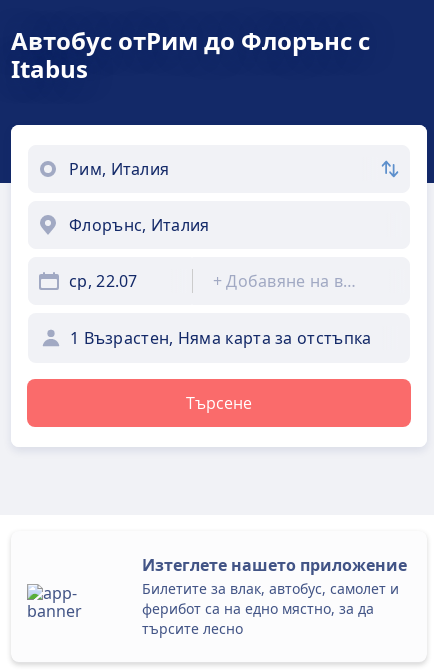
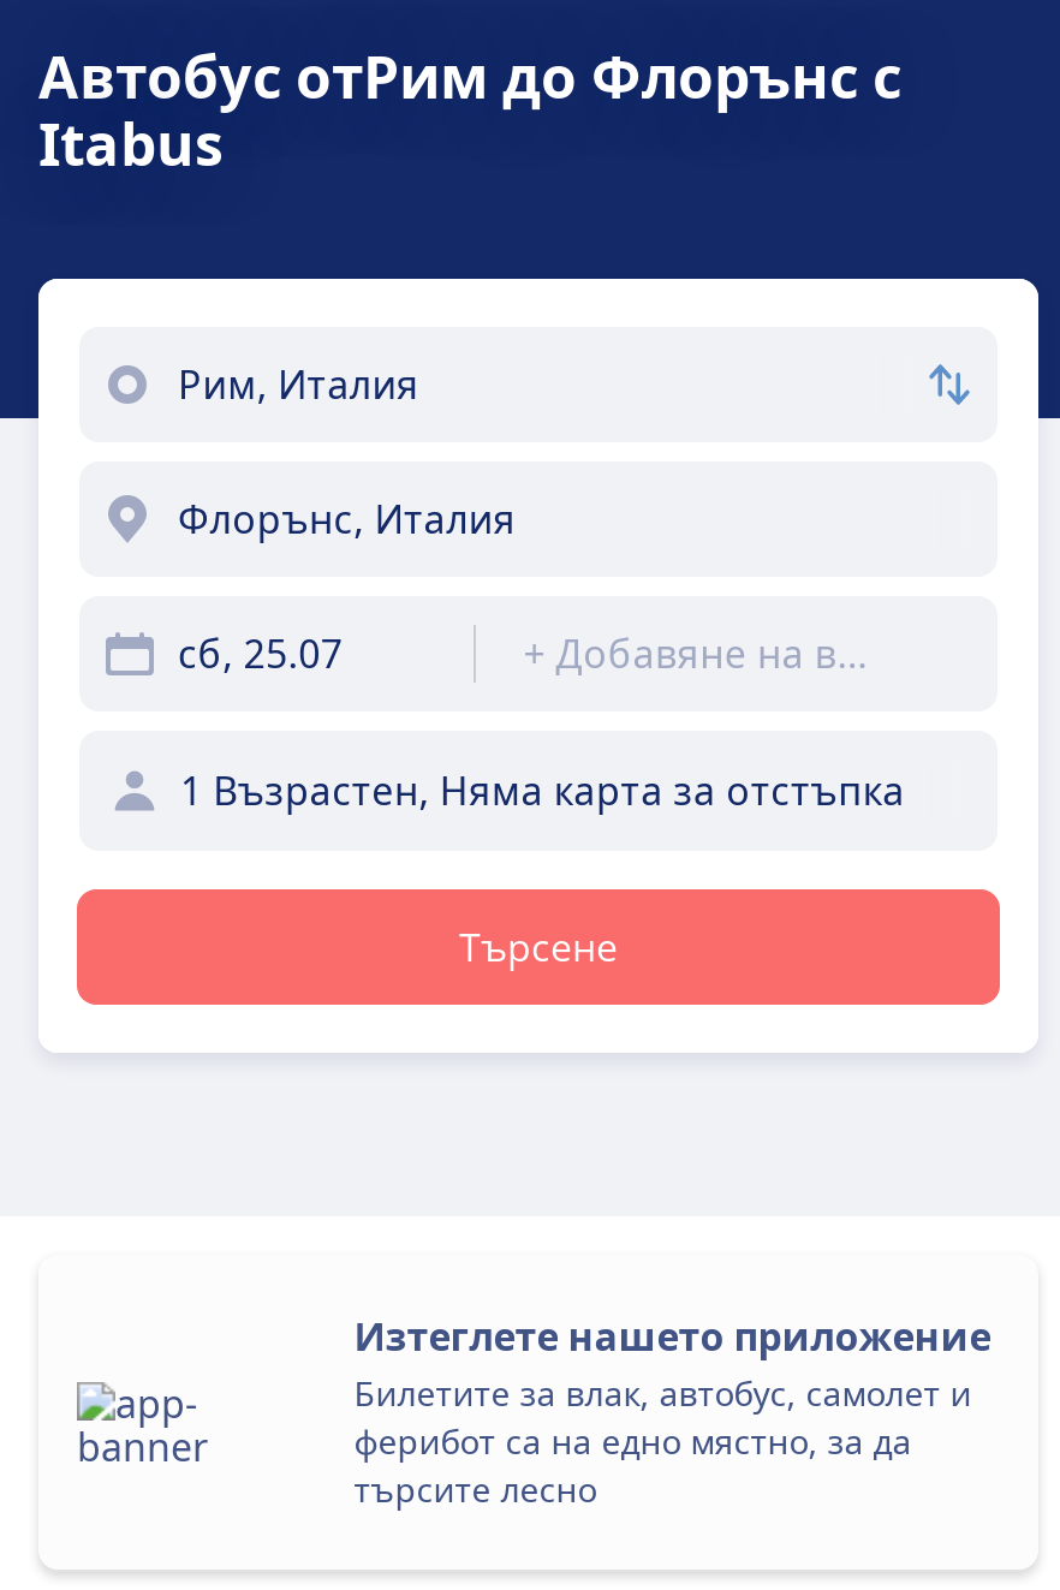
[69,270,138,292] ср, 22.07 -> [178,627,343,680] сб, 25.07

